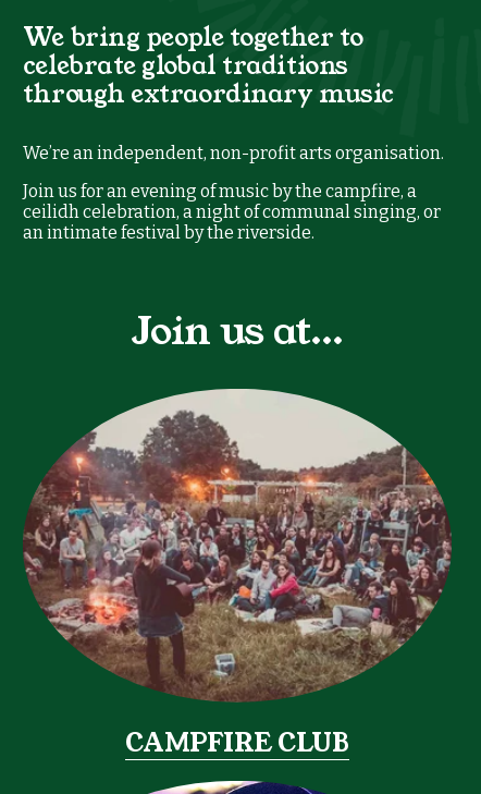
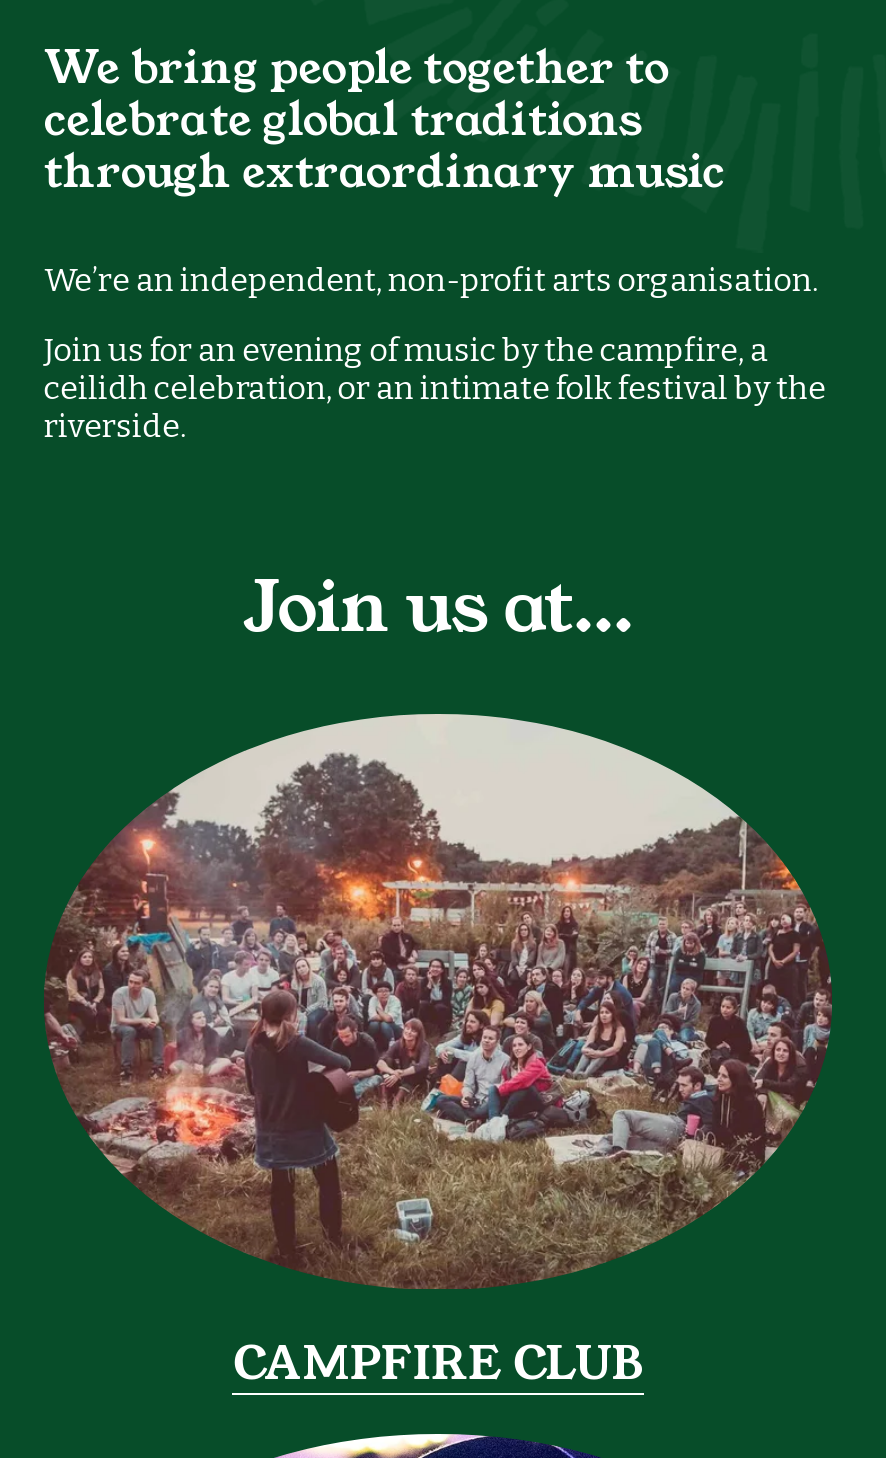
[23,201,441,243] ceilidh celebration, a night of communal singing, or | an intimate festival by the riverside. -> [44,369,826,445] ceilidh celebration, or an intimate folk festival by the | riverside.

